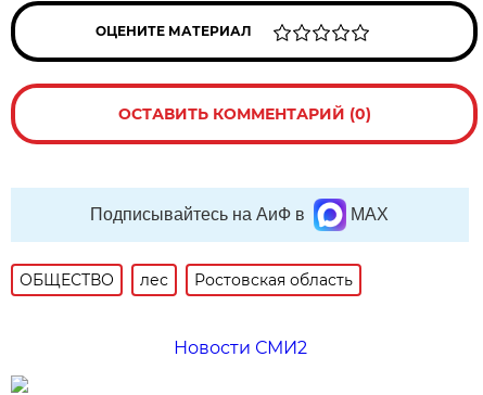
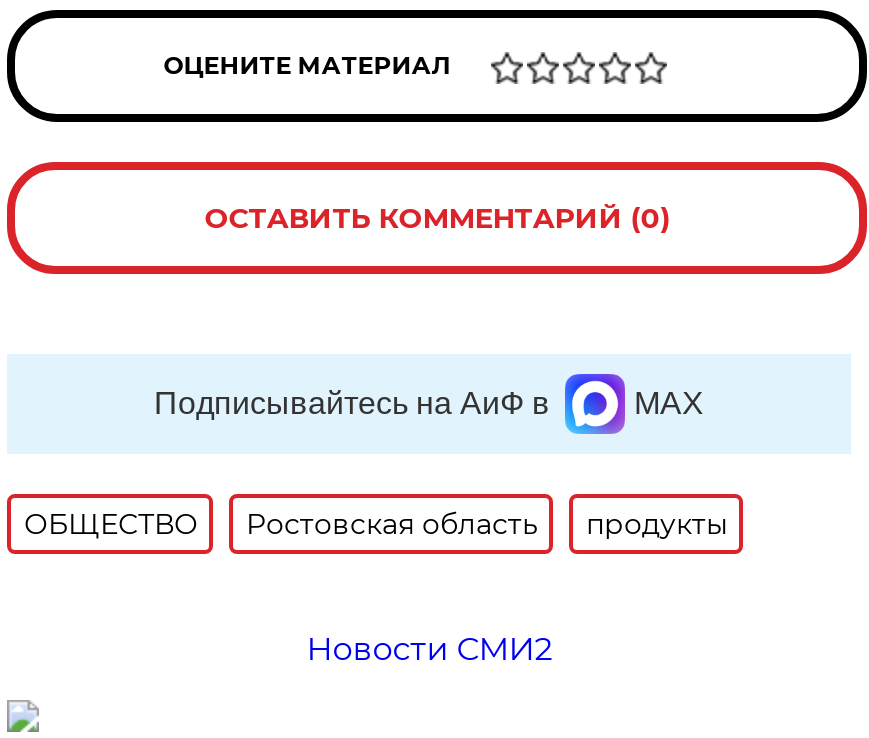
[140,270,169,290] лес -> none
none -> [586,506,728,542] продукты

